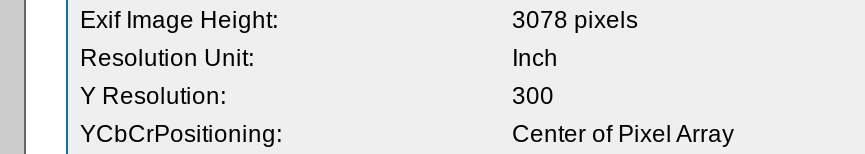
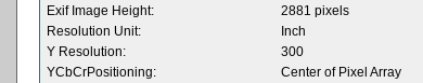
[512,6,638,34] 3078 pixels -> [281,3,349,18] 2881 pixels

